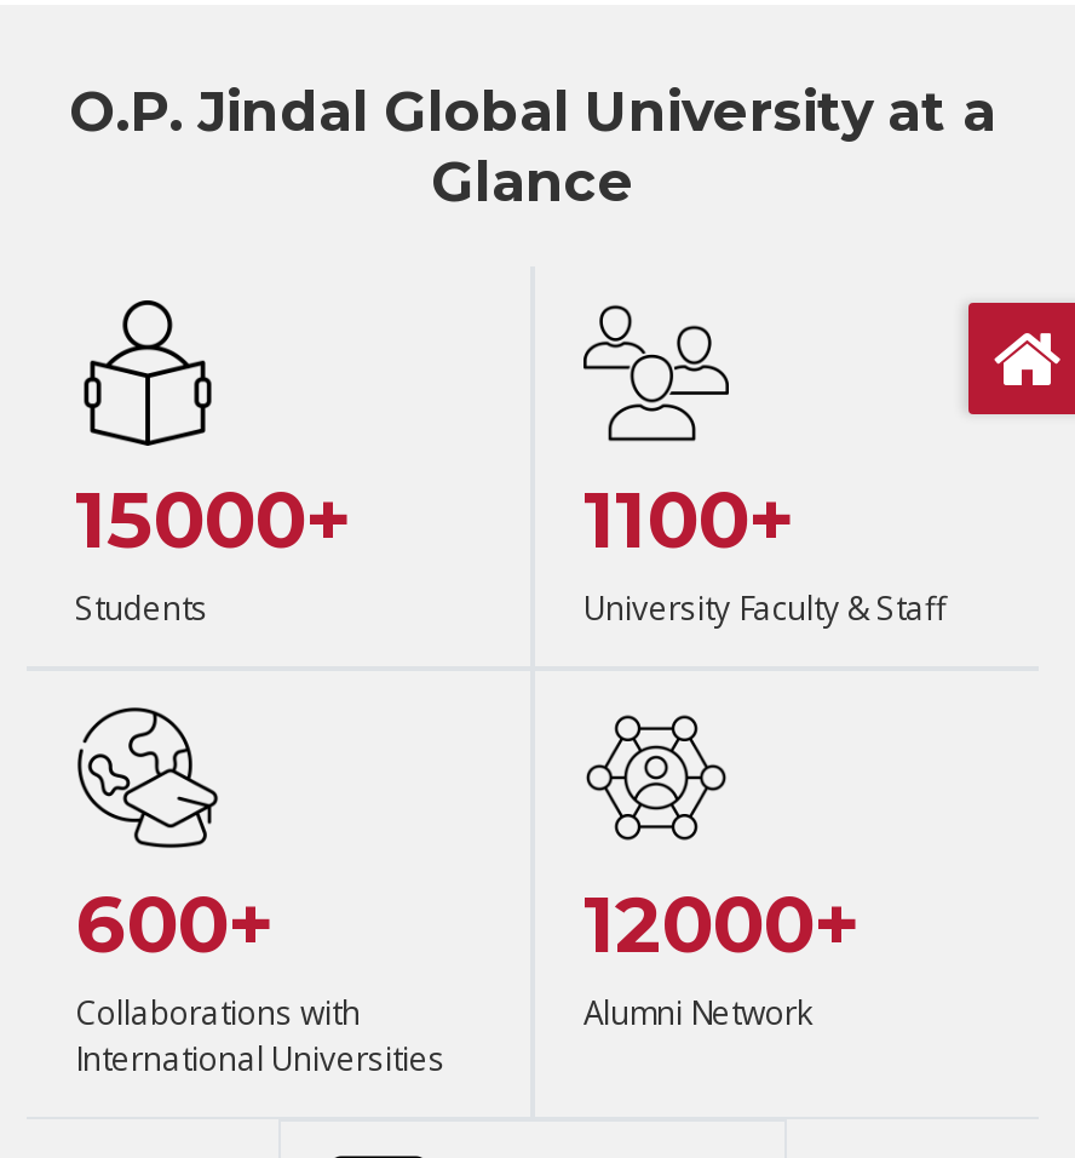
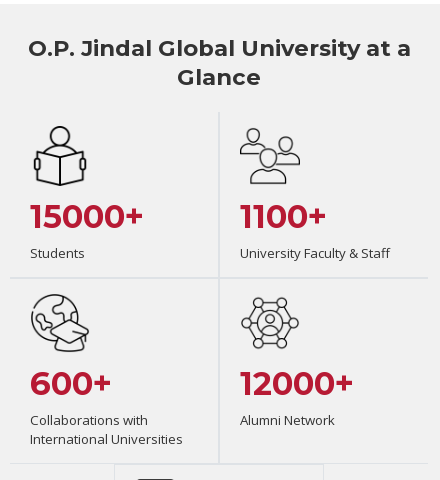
[964,300,1068,417] [image] -> none

